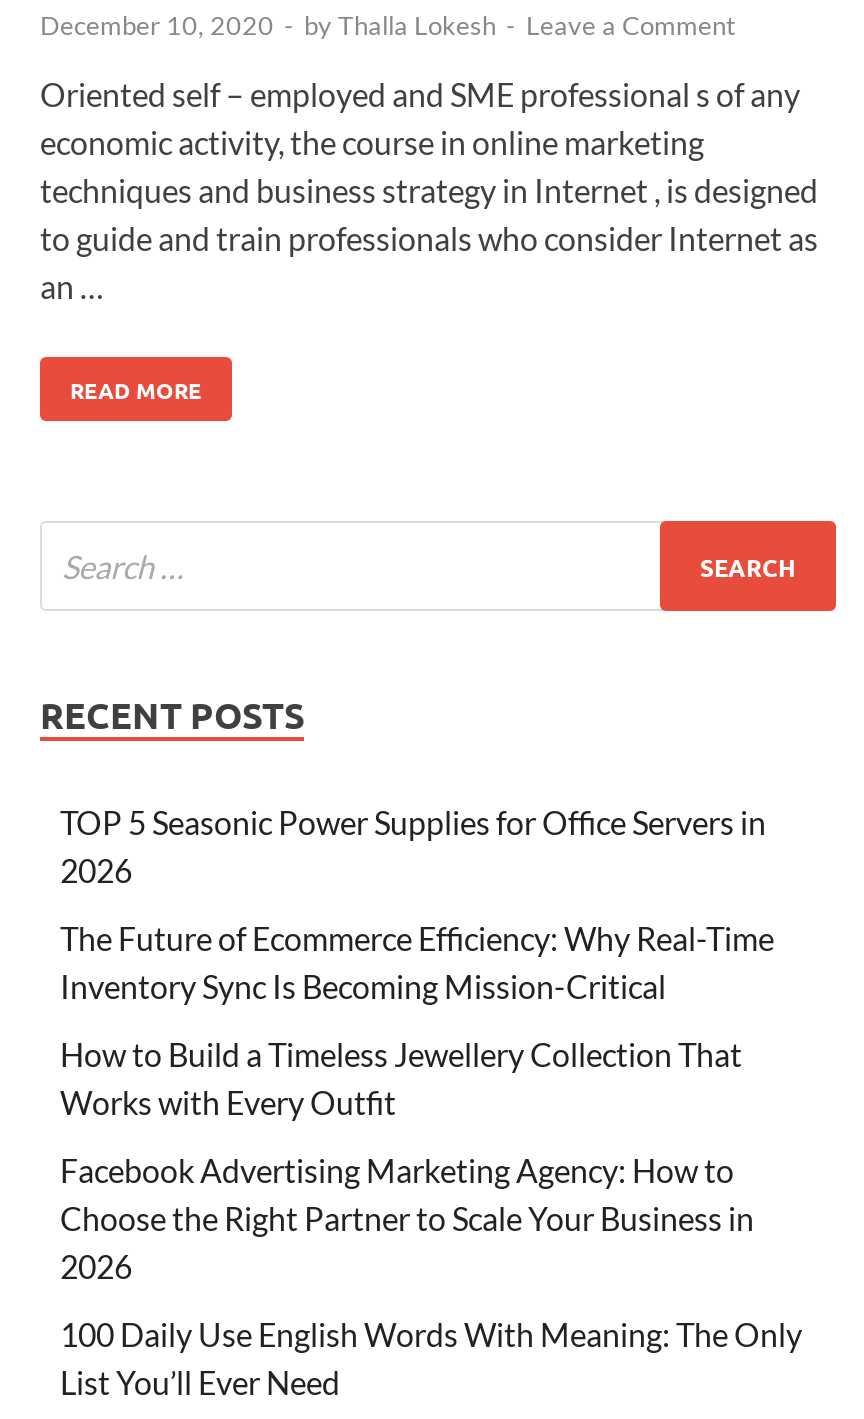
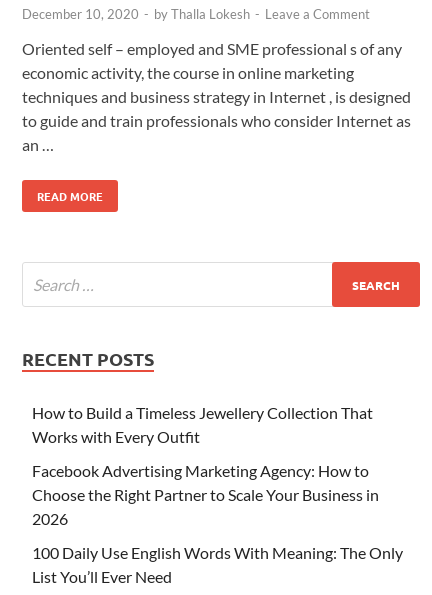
[60,803,774,1005] TOP 5 Seasonic Power Supplies for Office Servers in | 2026 | The Future of Ecommerce Efficiency: Why Real-Time | Inventory Sync Is Becoming Mission-Critical -> none

